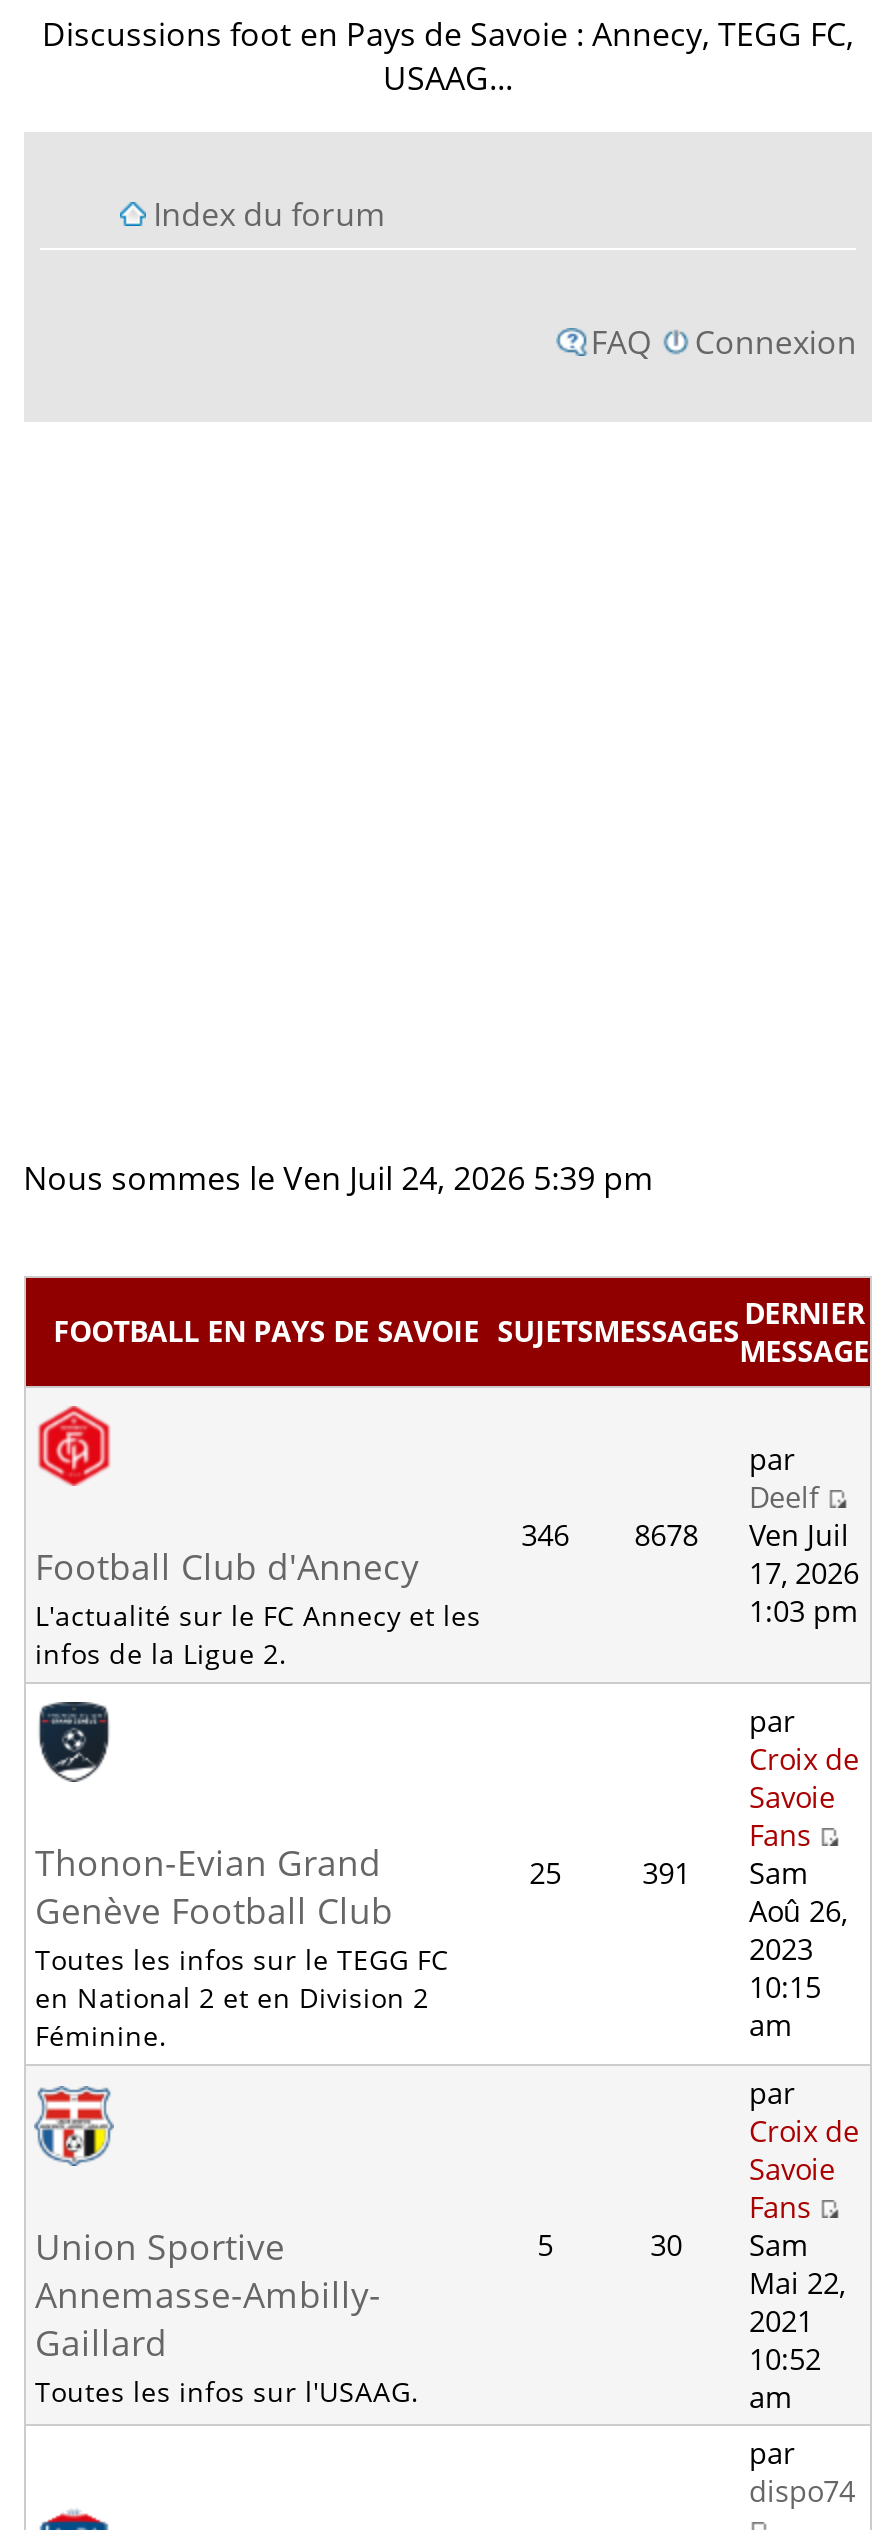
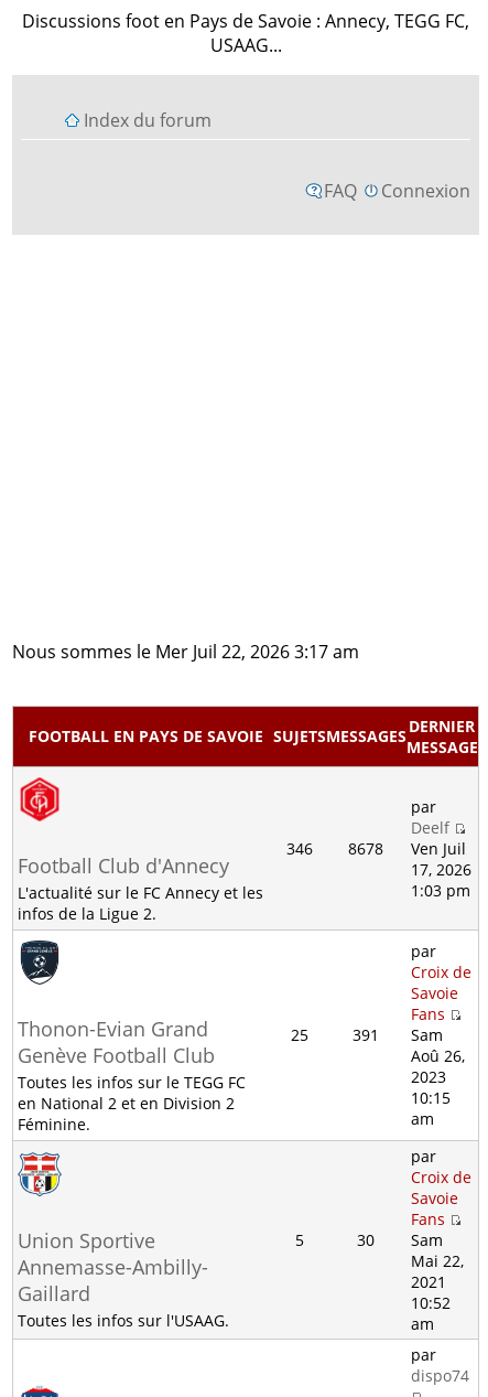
[23,1156,653,1200] Nous sommes le Ven Juil 24, 2026 5:39 pm -> [12,639,359,664] Nous sommes le Mer Juil 22, 2026 3:17 am

